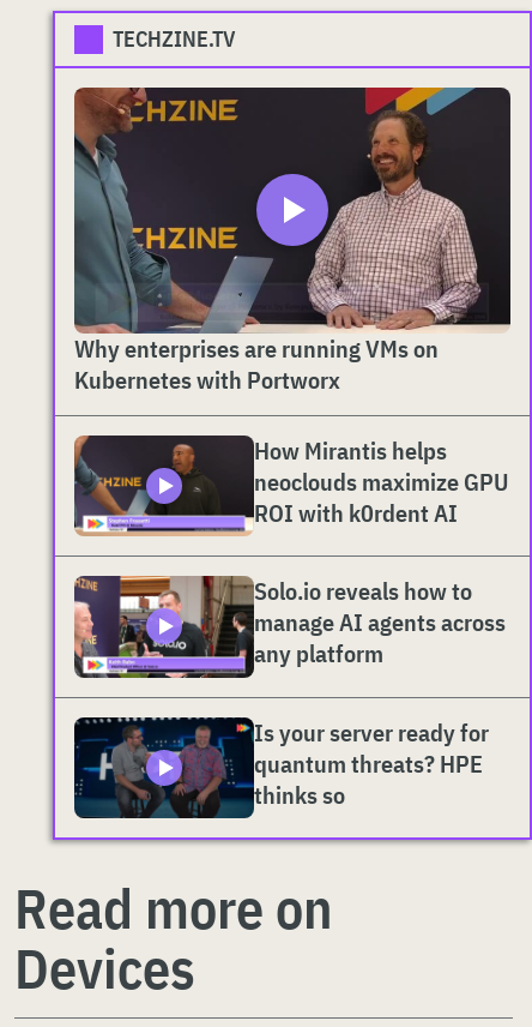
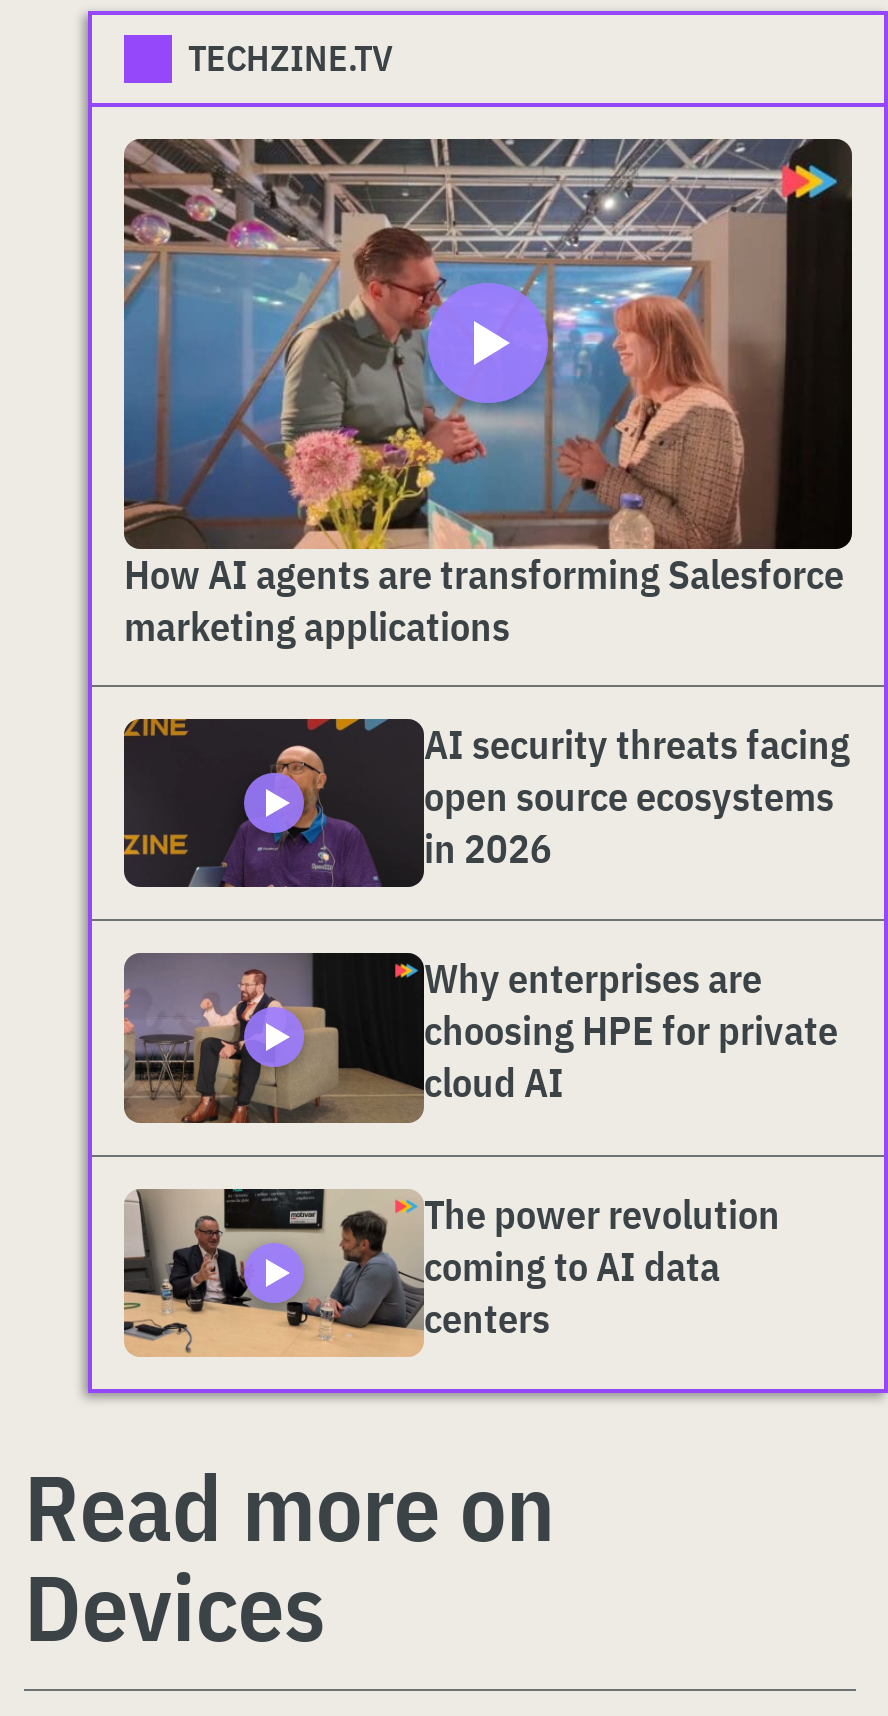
[73,86,509,396] [image] | Why enterprises are running VMs on | Kubernetes with Portworx -> [122,137,848,653] [image] | How AI agents are transforming Salesforce | marketing applications
[73,434,508,536] [image] | How Mirantis helps | neoclouds maximize GPU | ROI with k0rdent AI -> [122,717,850,889] [image] | AI security threats facing | open source ecosystems | in 2026
[74,575,506,679] [image] | Solo.io reveals how to | manage AI agents across | any platform -> [122,951,838,1125] [image] | Why enterprises are | choosing HPE for private | cloud AI
[73,716,489,819] [image] | Is your server ready for | quantum threats? HPE | thinks so -> [122,1186,780,1357] [image] | The power revolution | coming to AI data | centers

